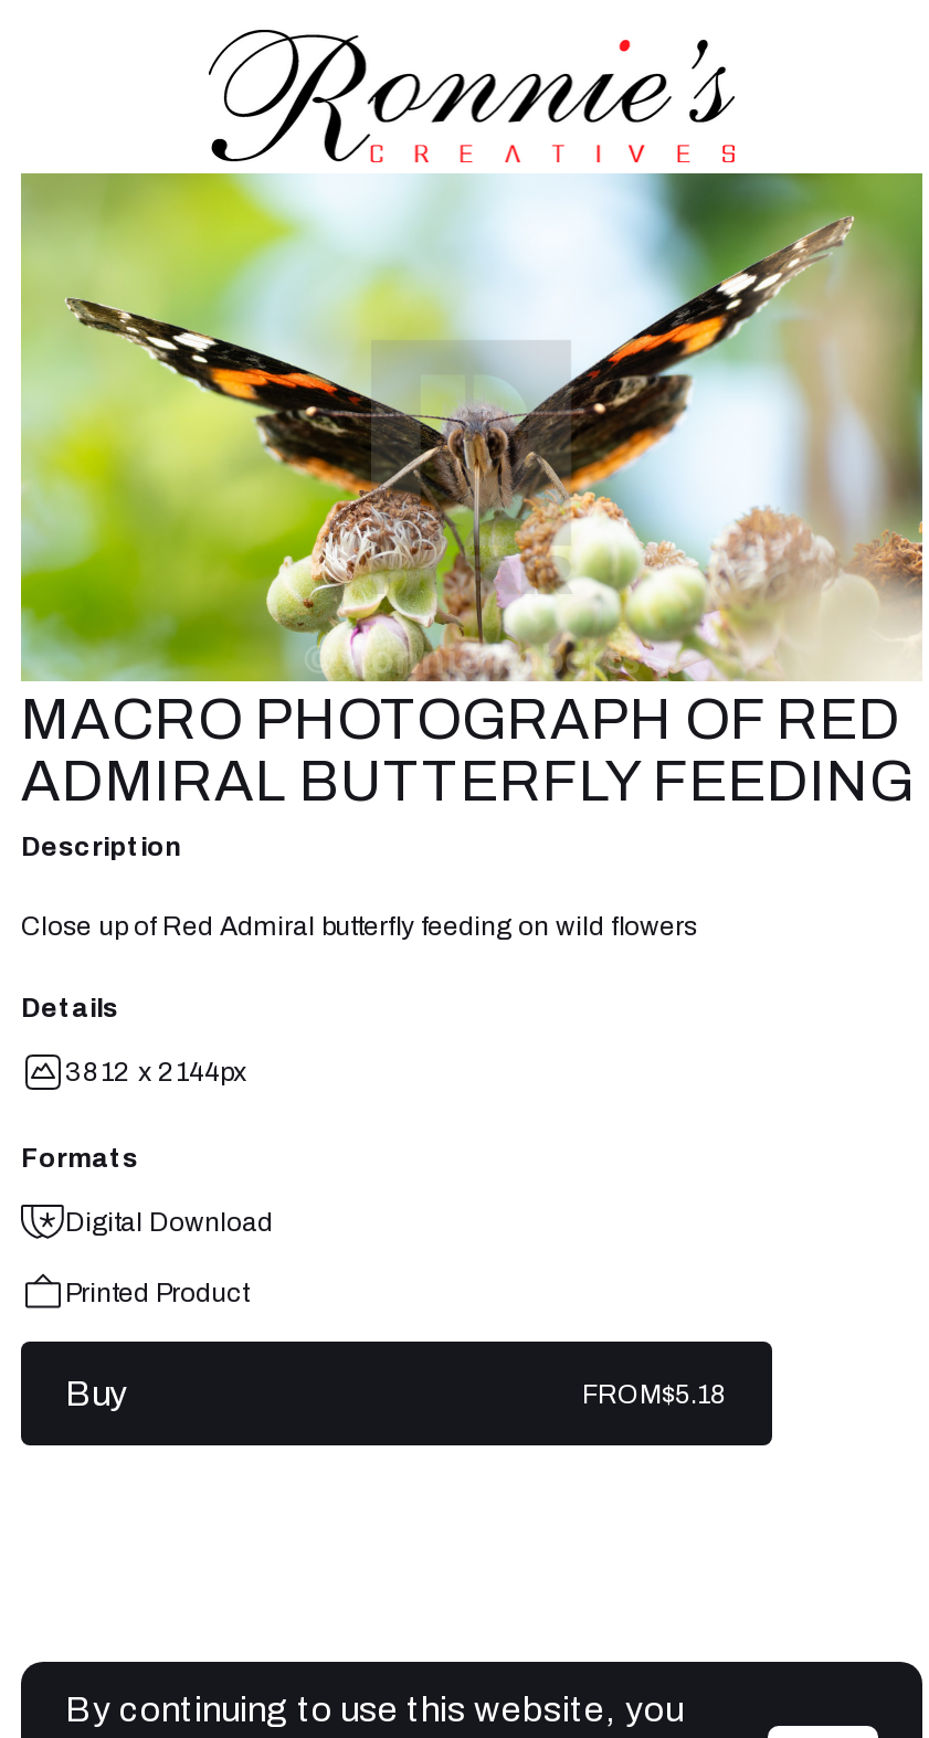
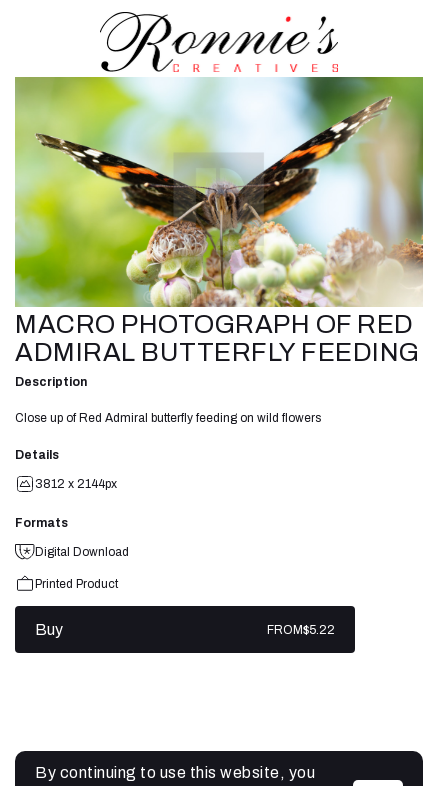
[582,1379,728,1410] FROM$5.18 -> [267,623,335,637] FROM$5.22

